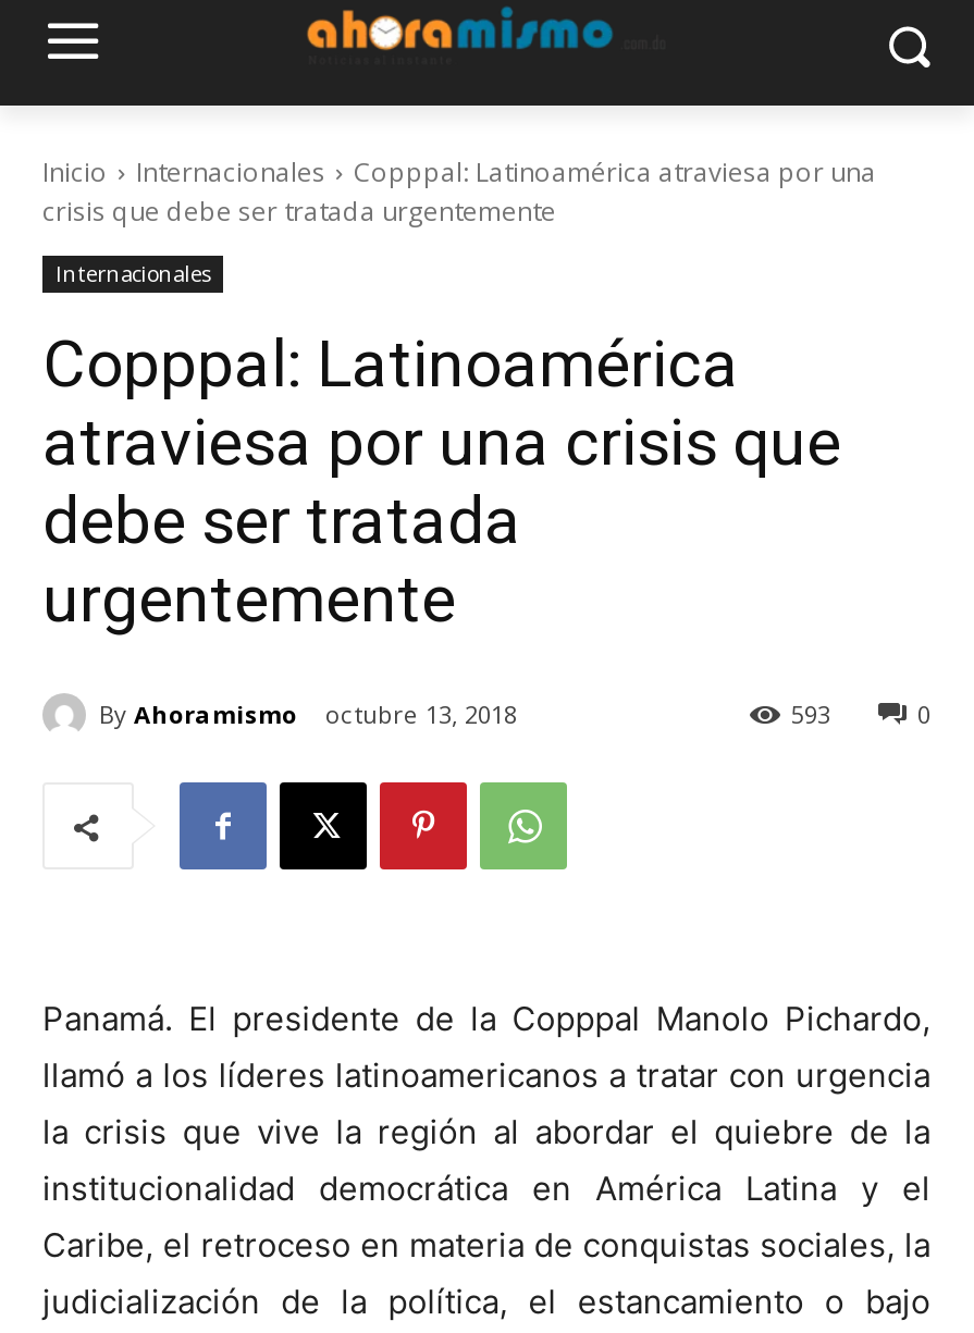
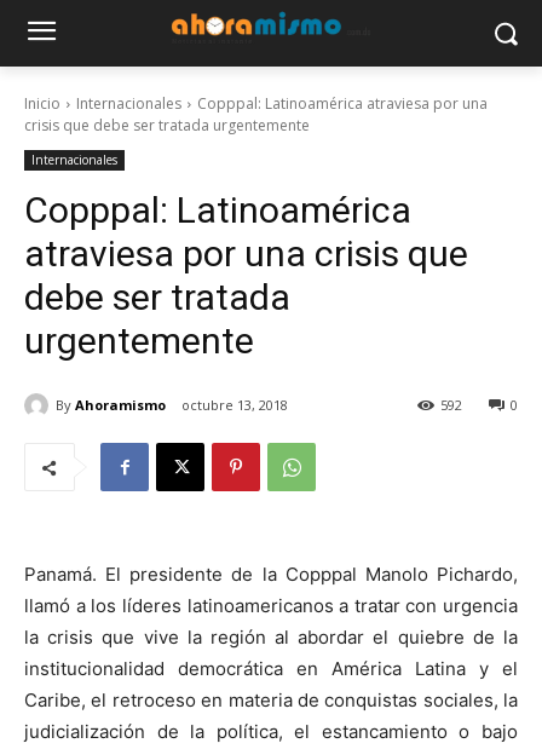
[791,698,830,730] 593 -> [440,396,462,414] 592

